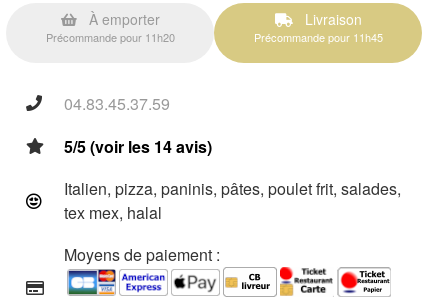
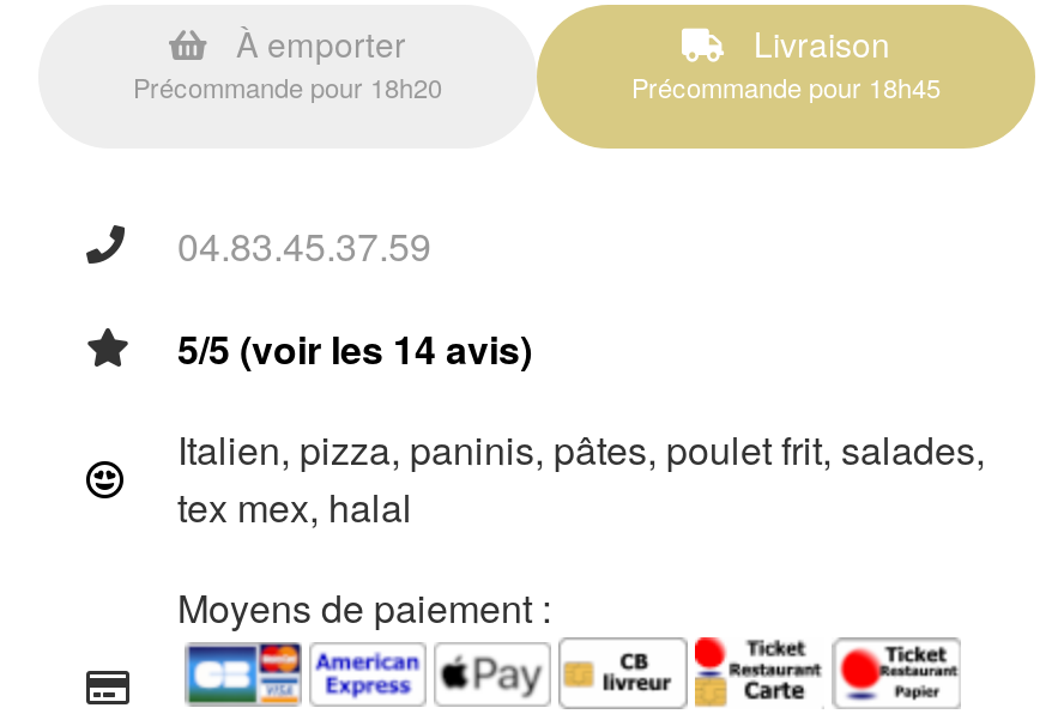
[45,29,174,45] Précommande pour 11h20 -> [133,67,442,105] Précommande pour 18h20
[253,29,382,45] Précommande pour 11h45 -> [631,67,941,105] Précommande pour 18h45

